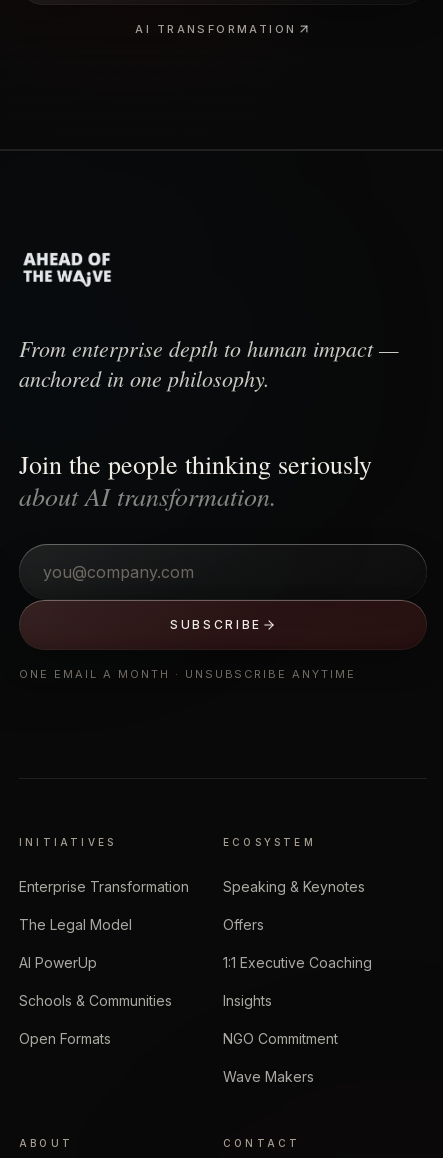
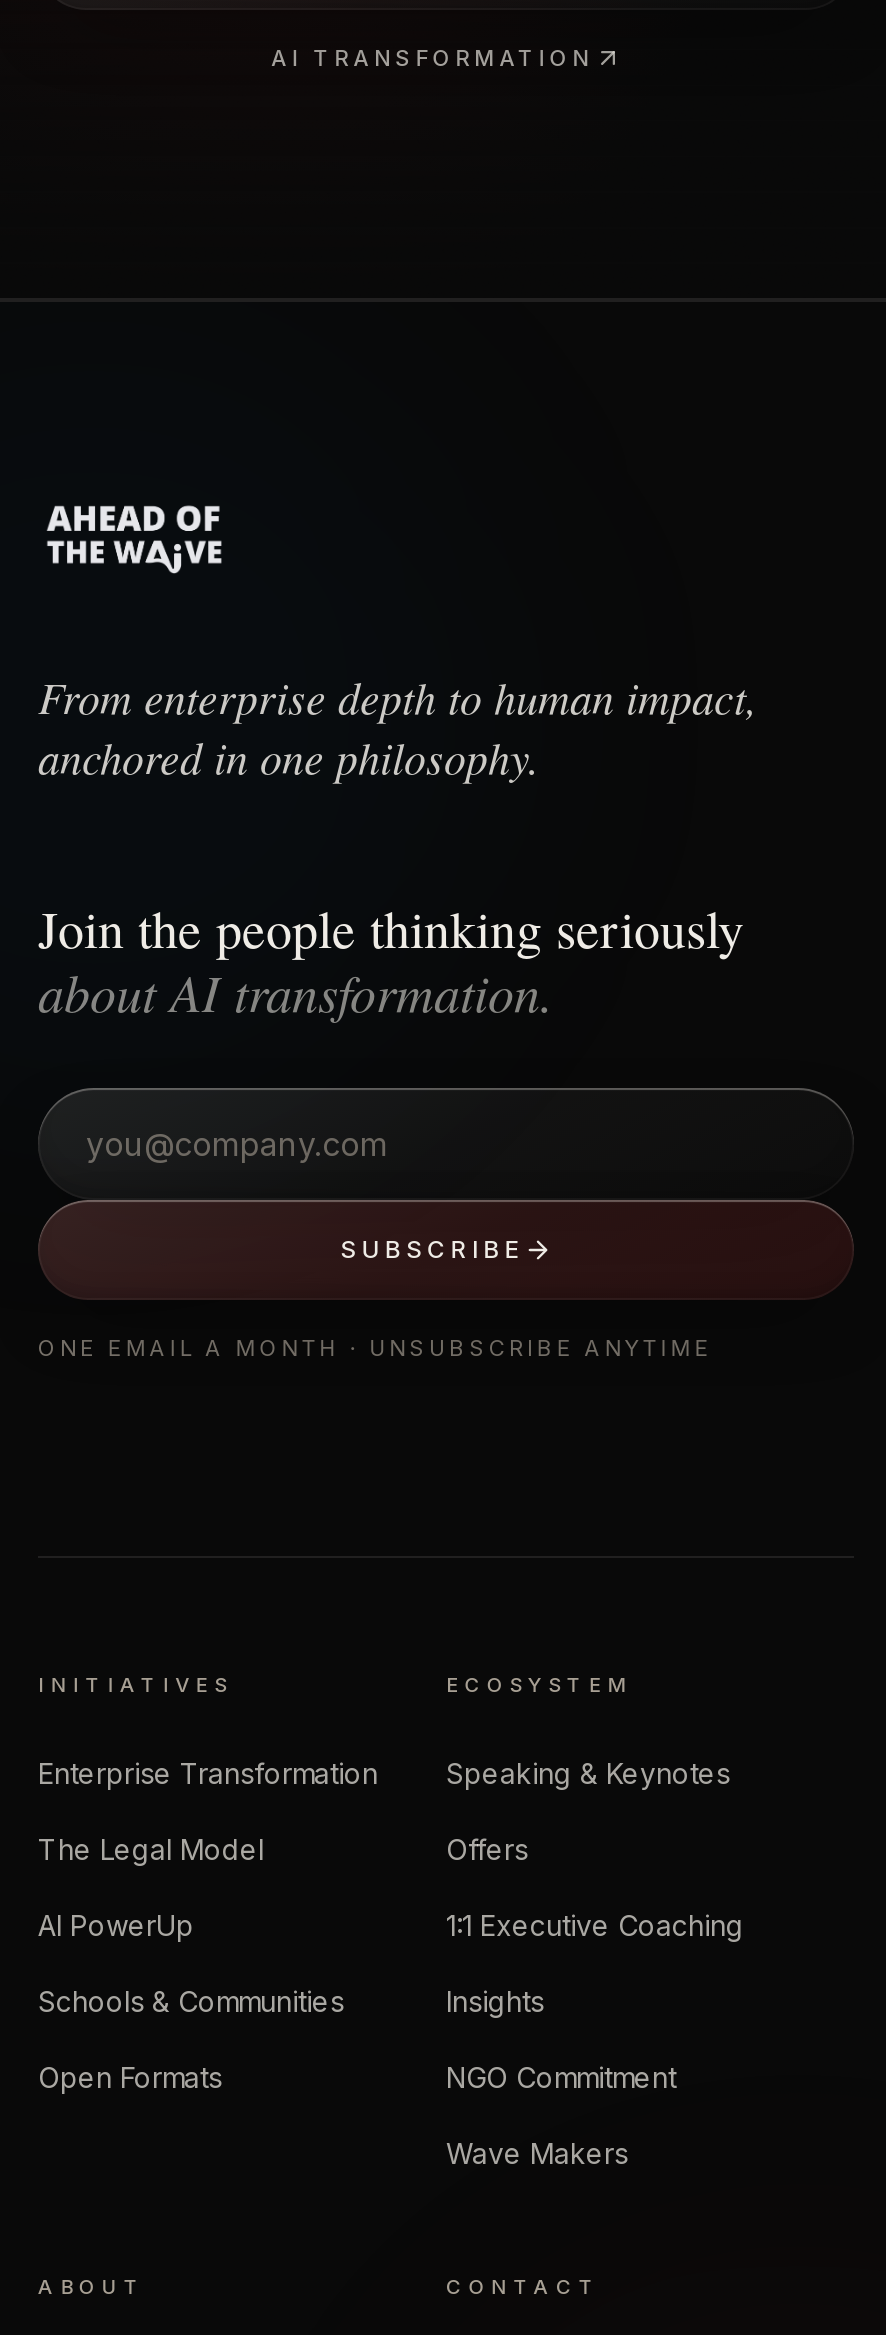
[19,333,399,363] From enterprise depth to human impact — -> [38,666,758,726] From enterprise depth to human impact,

